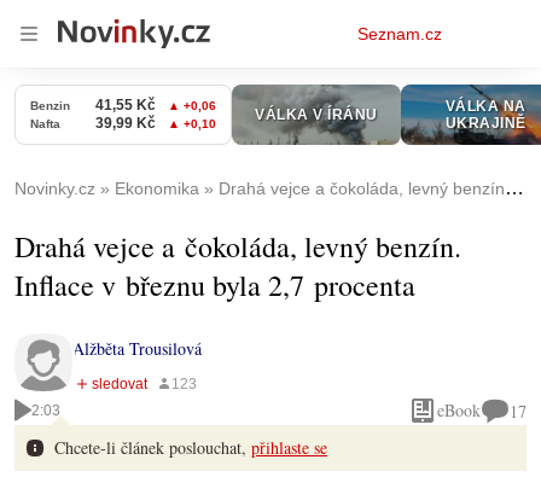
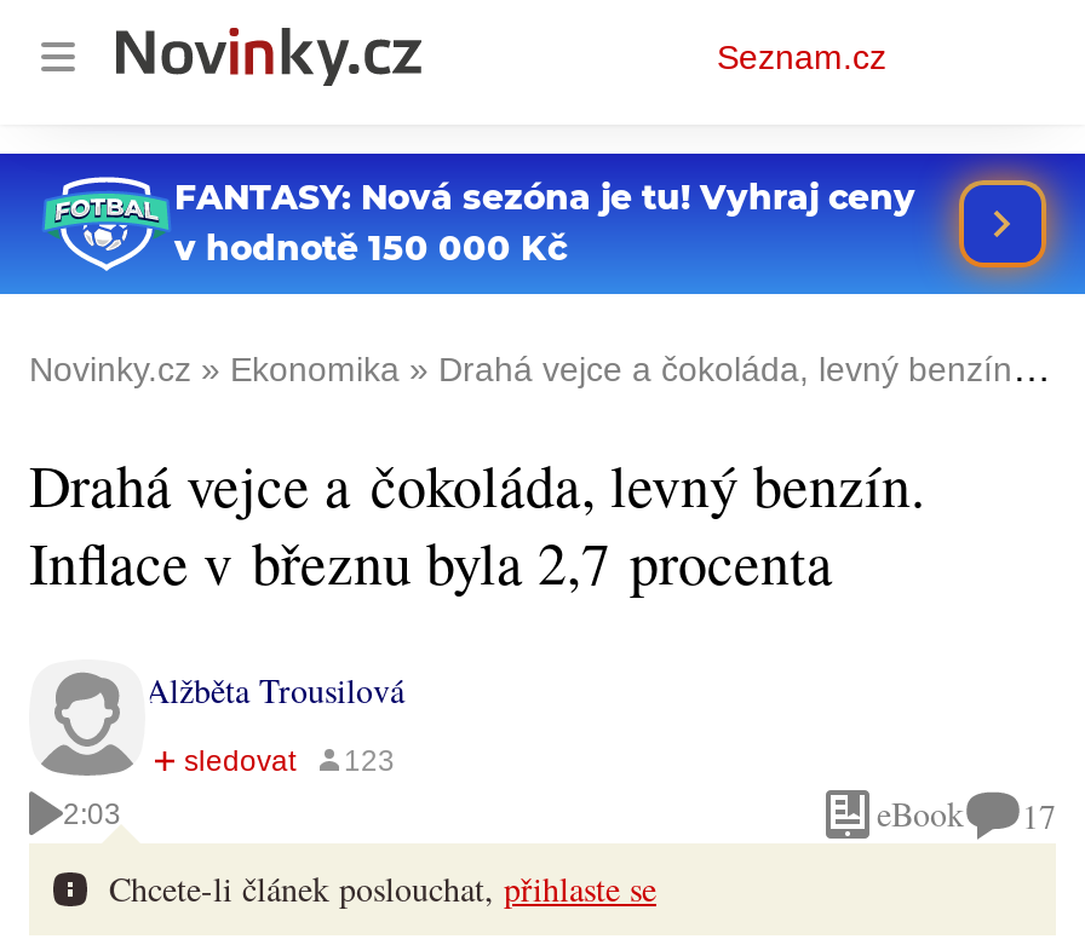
[4,82,537,151] [image] -> [7,151,1078,296] [image]

